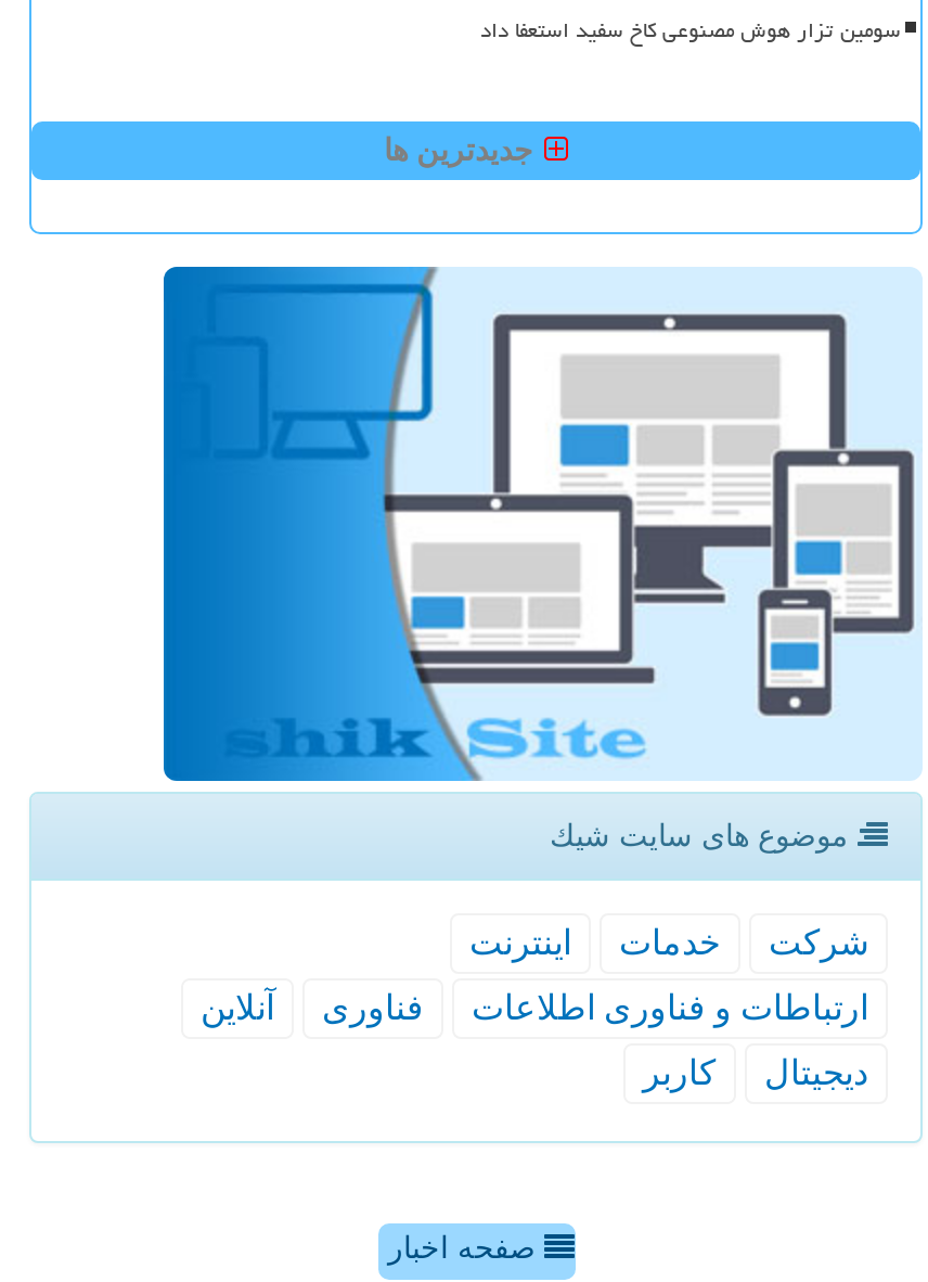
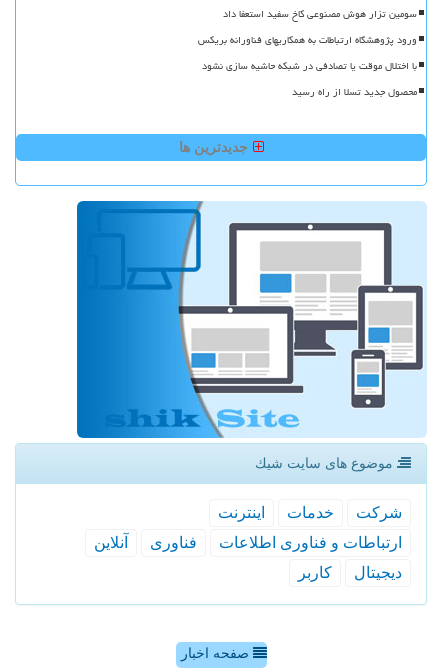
none -> [198,30,417,102] ورود پژوهشگاه ارتباطات به همکاریهای فناورانه بریکس | با اختلال موقت یا تصادفی در شبکه حاشیه سازی نشود | محصول جدید تسلا از راه رسید

